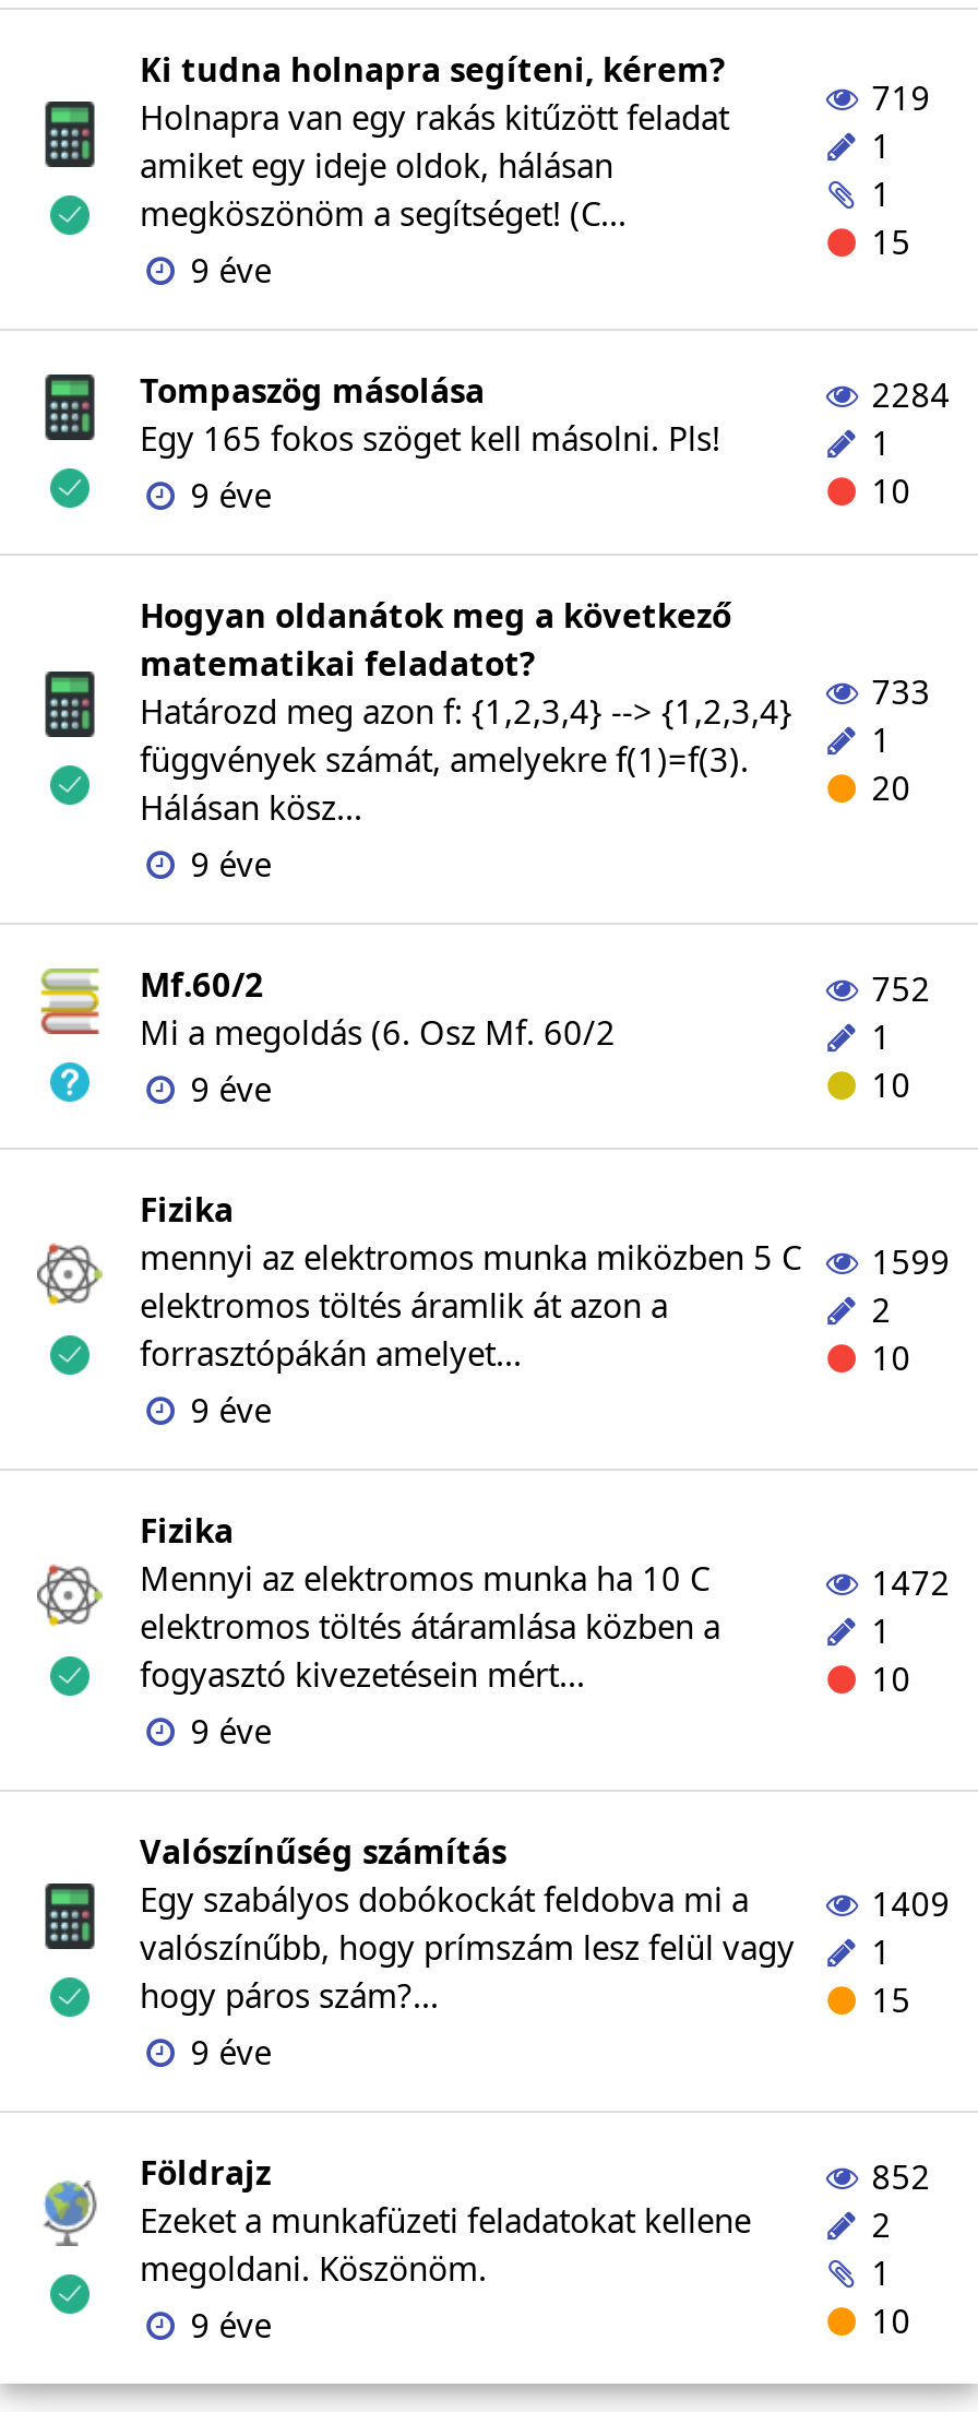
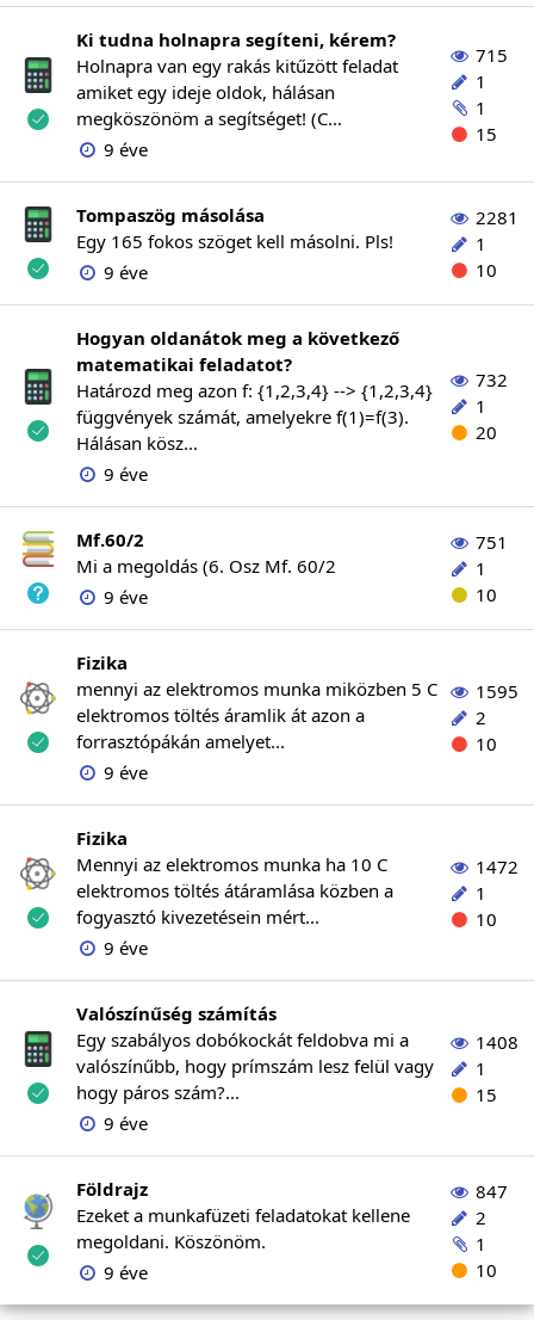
[863,75,931,119] 719 -> [471,43,508,67] 715
[863,372,950,416] 2284 -> [471,205,519,229] 2281
[140,669,931,733] Határozd meg azon f: {1,2,3,4} --> {1,2,3,4} 733 -> [76,368,508,402] Határozd meg azon f: {1,2,3,4} --> {1,2,3,4} 732
[863,966,931,1010] 752 -> [471,530,508,554] 751
[140,1235,950,1283] mennyi az elektromos munka miközben 5 C 1599 -> [76,677,519,703] mennyi az elektromos munka miközben 5 C 1595
[863,1881,950,1925] 1409 -> [471,1030,519,1054] 1408
[863,2154,931,2198] 852 -> [471,1179,508,1203] 847

